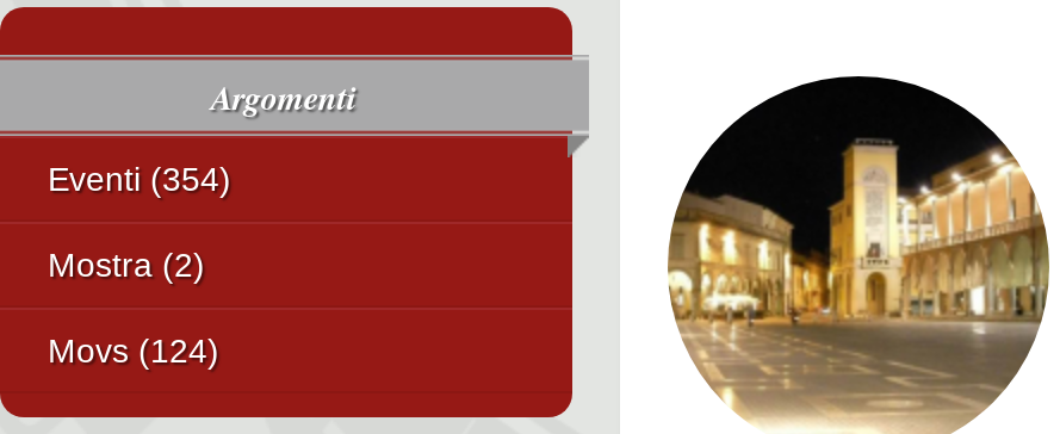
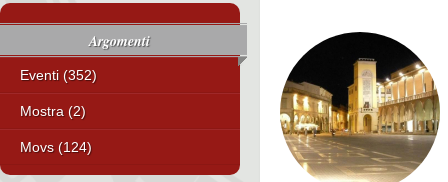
[48,160,231,198] Eventi (354) -> [20,67,97,83] Eventi (352)

